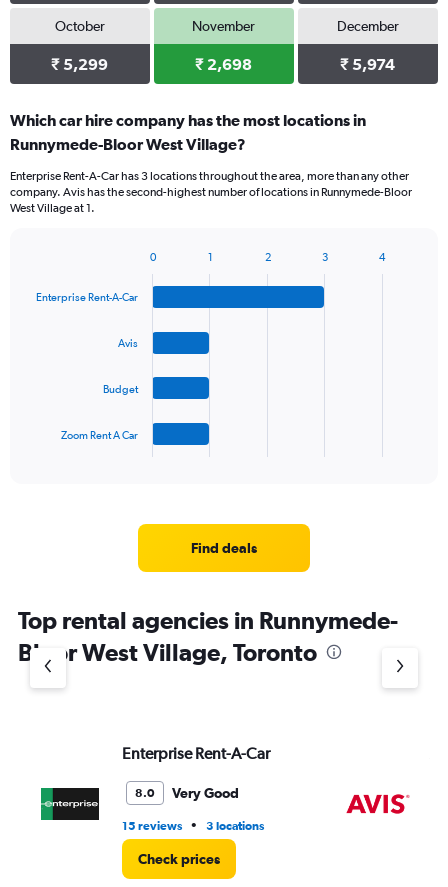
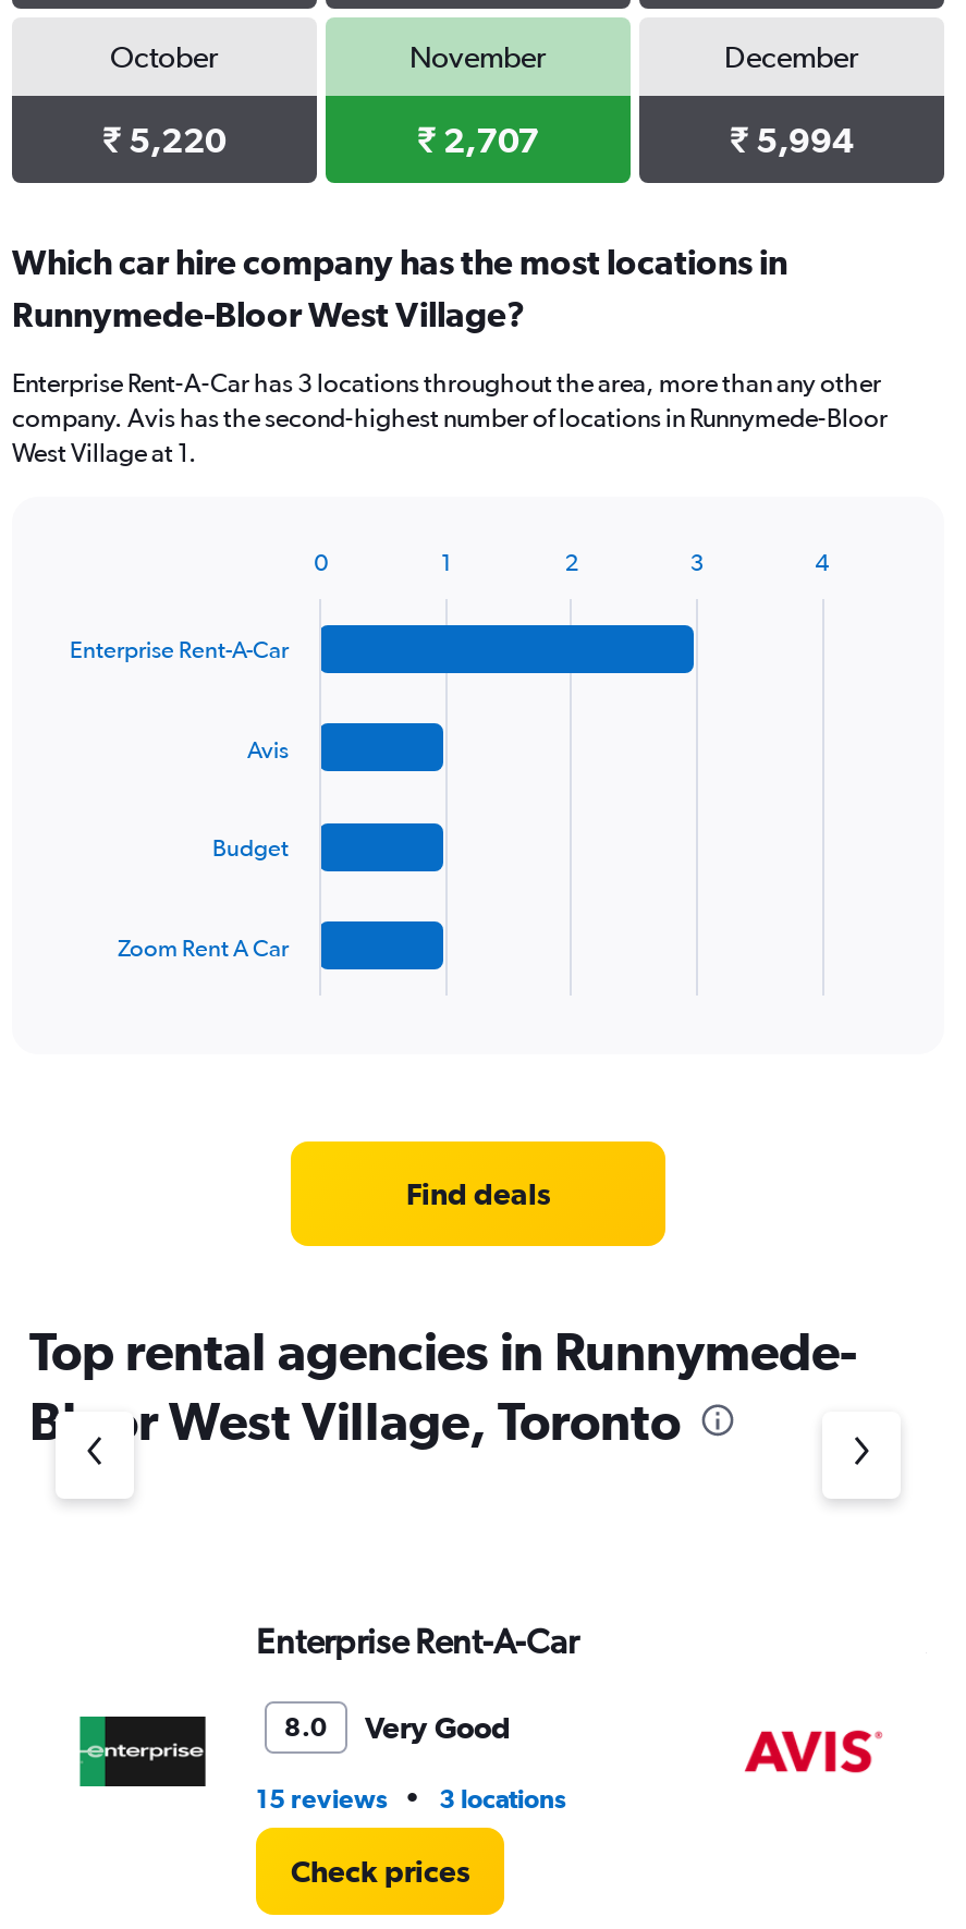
[51,55,108,73] ₹ 5,299 -> [102,120,227,159] ₹ 5,220
[195,55,252,73] ₹ 2,698 -> [417,120,539,159] ₹ 2,707
[340,55,395,73] ₹ 5,974 -> [730,120,854,159] ₹ 5,994

